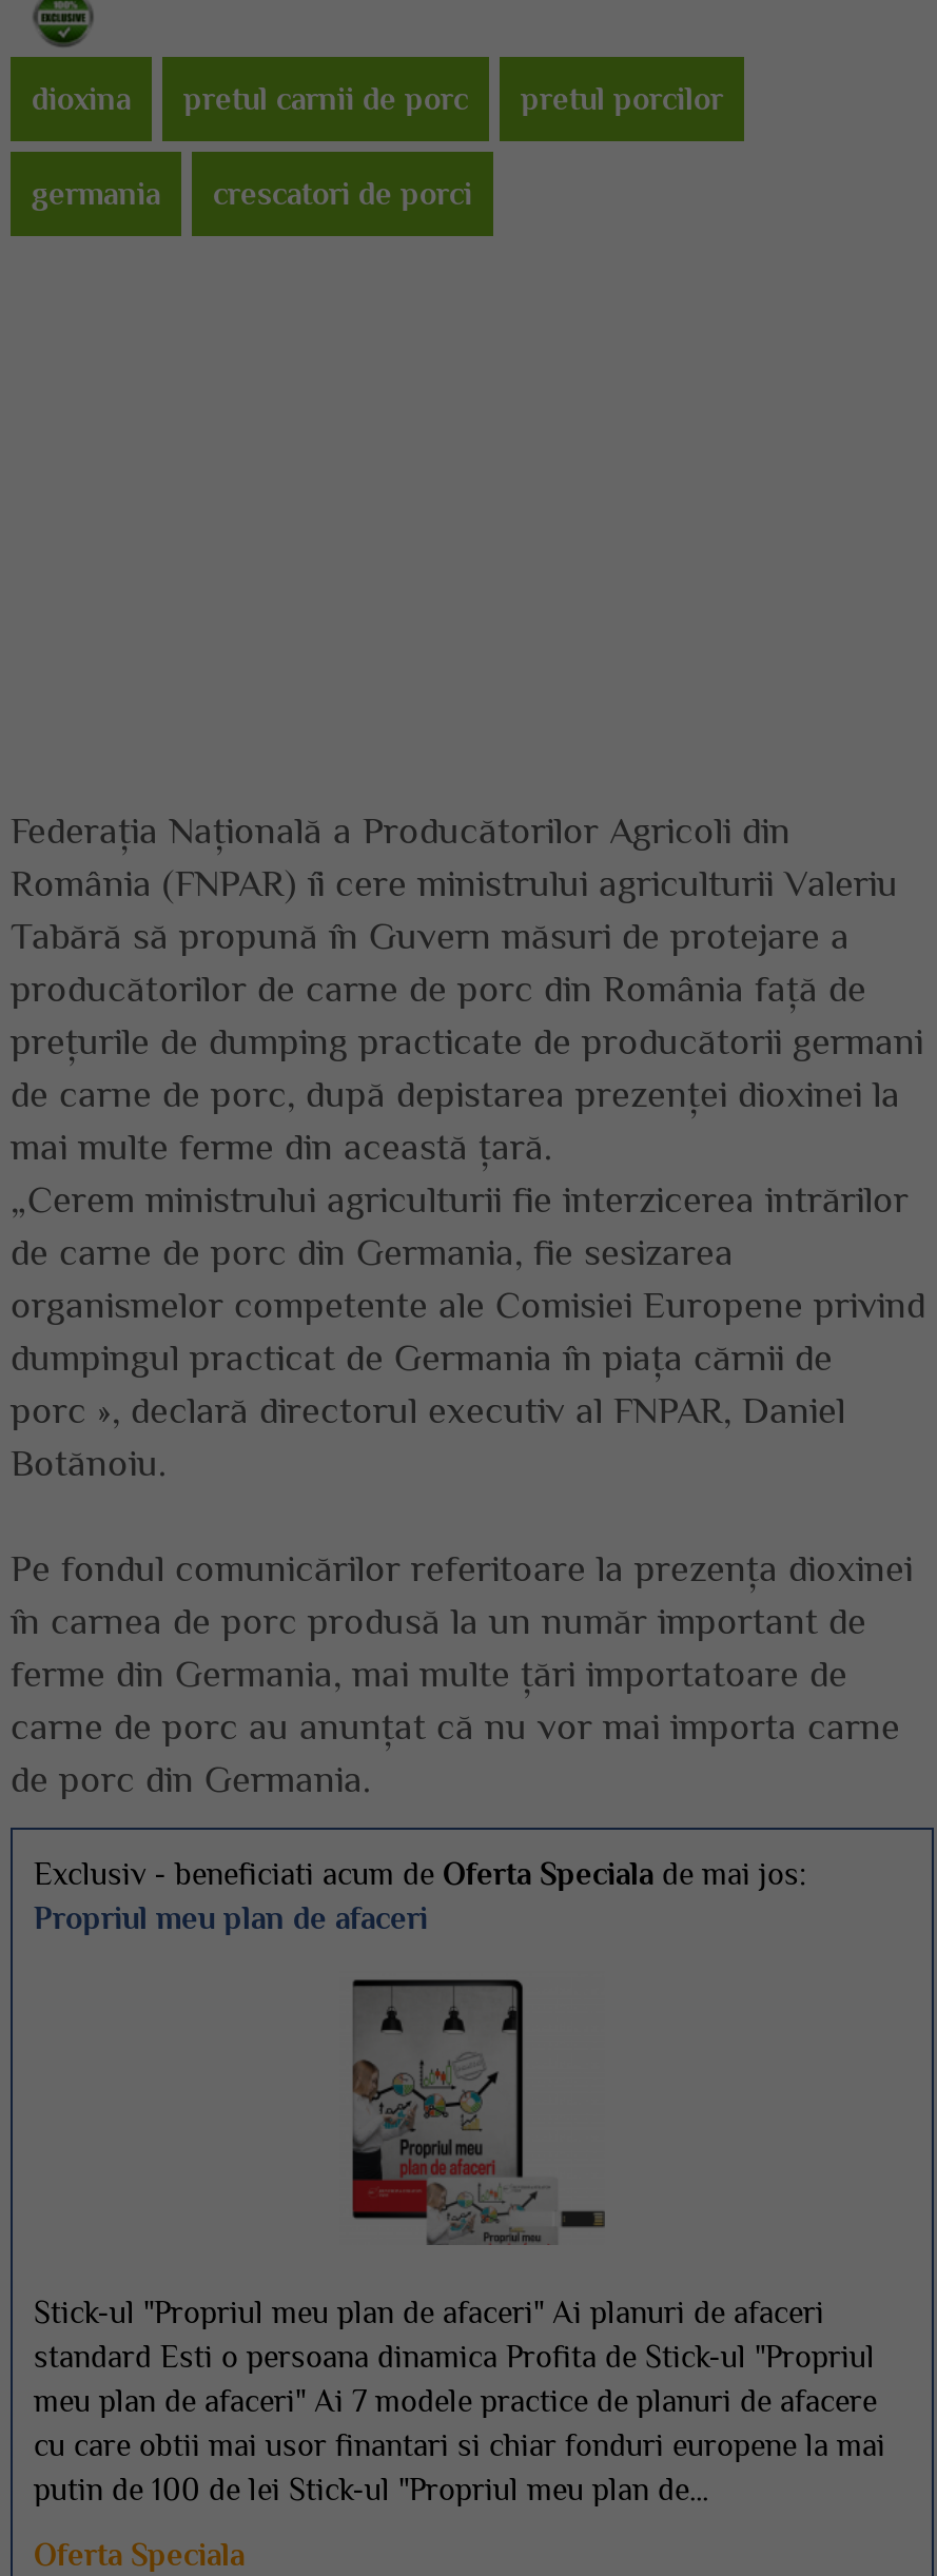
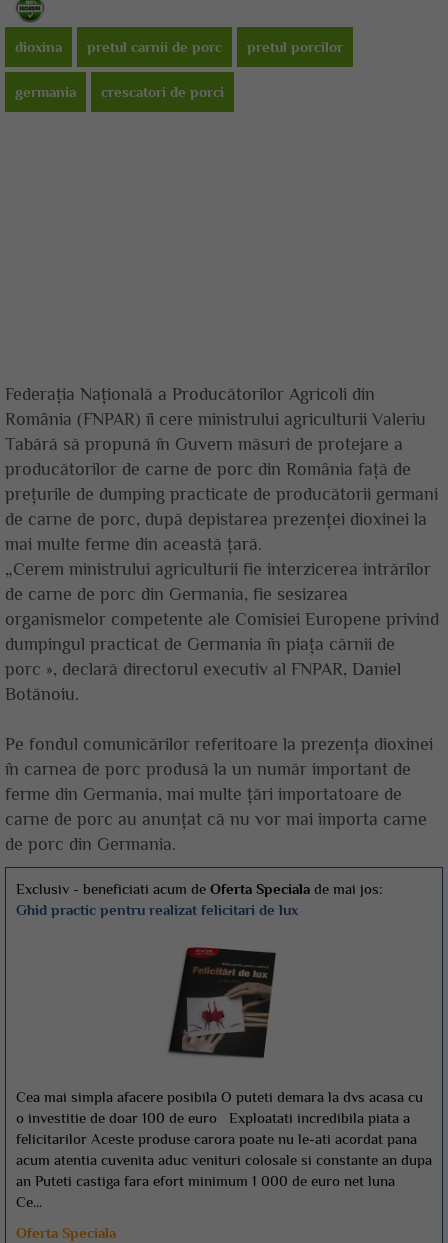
[34,1899,428,1935] Propriul meu plan de afaceri -> [16,901,298,918] Ghid practic pentru realizat felicitari de lux
[34,1977,885,2506] [image] | Stick-ul "Propriul meu plan de afaceri" Ai planuri de afaceri | standard Esti o persoana dinamica Profita de Stick-ul "Propriul | meu plan de afaceri" Ai 7 modele practice de planuri de afacere | cu care obtii mai usor finantari si chiar fonduri europene la mai | putin de 100 de lei Stick-ul "Propriul meu plan de... -> [16,947,432,1210] [image] | Cea mai simpla afacere posibila O puteti demara la dvs acasa cu | o investitie de doar 100 de euro Exploatati incredibila piata a | felicitarilor Aceste produse carora poate nu le-ati acordat pana | acum atentia cuvenita aduc venituri colosale si constante an dupa | an Puteti castiga fara efort minimum 1 000 de euro net luna | Ce...

